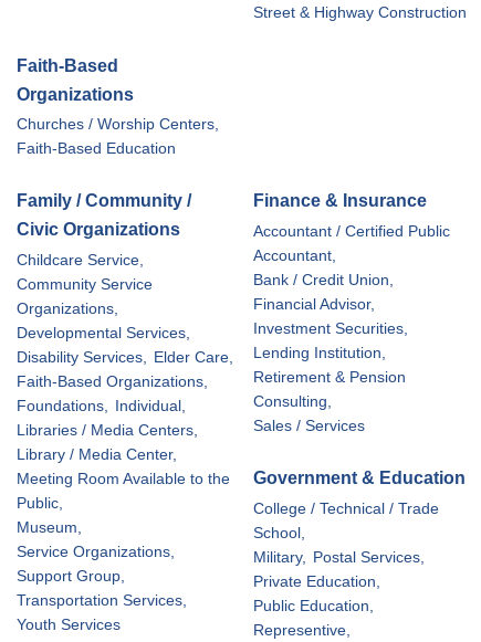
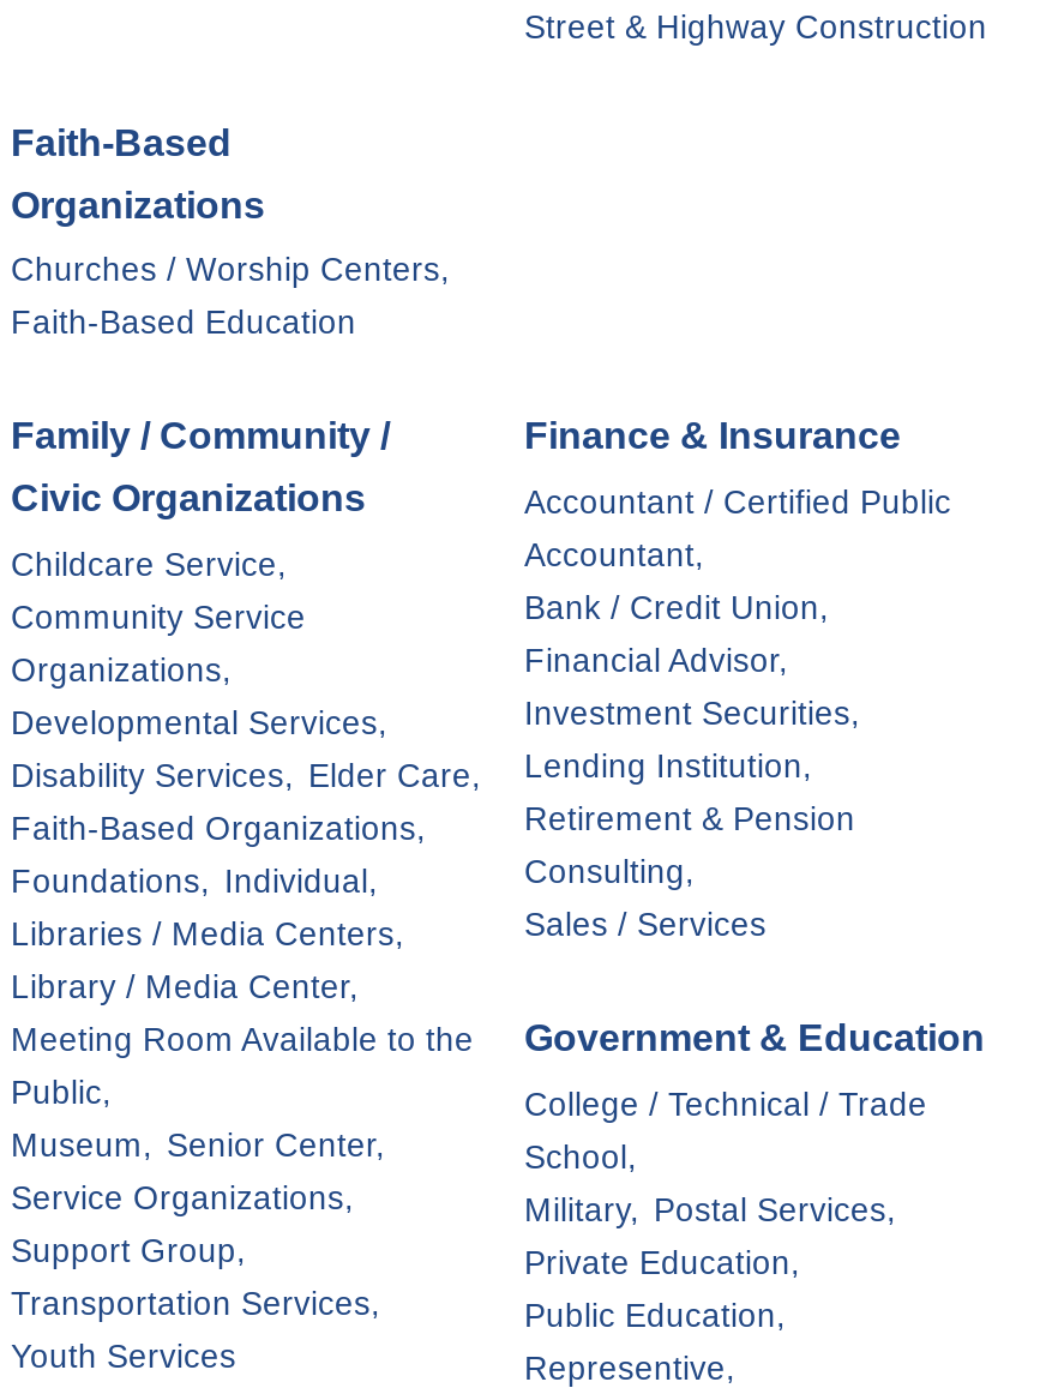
[17,519,82,536] Museum, -> [11,1127,385,1163] Museum, Senior Center,

